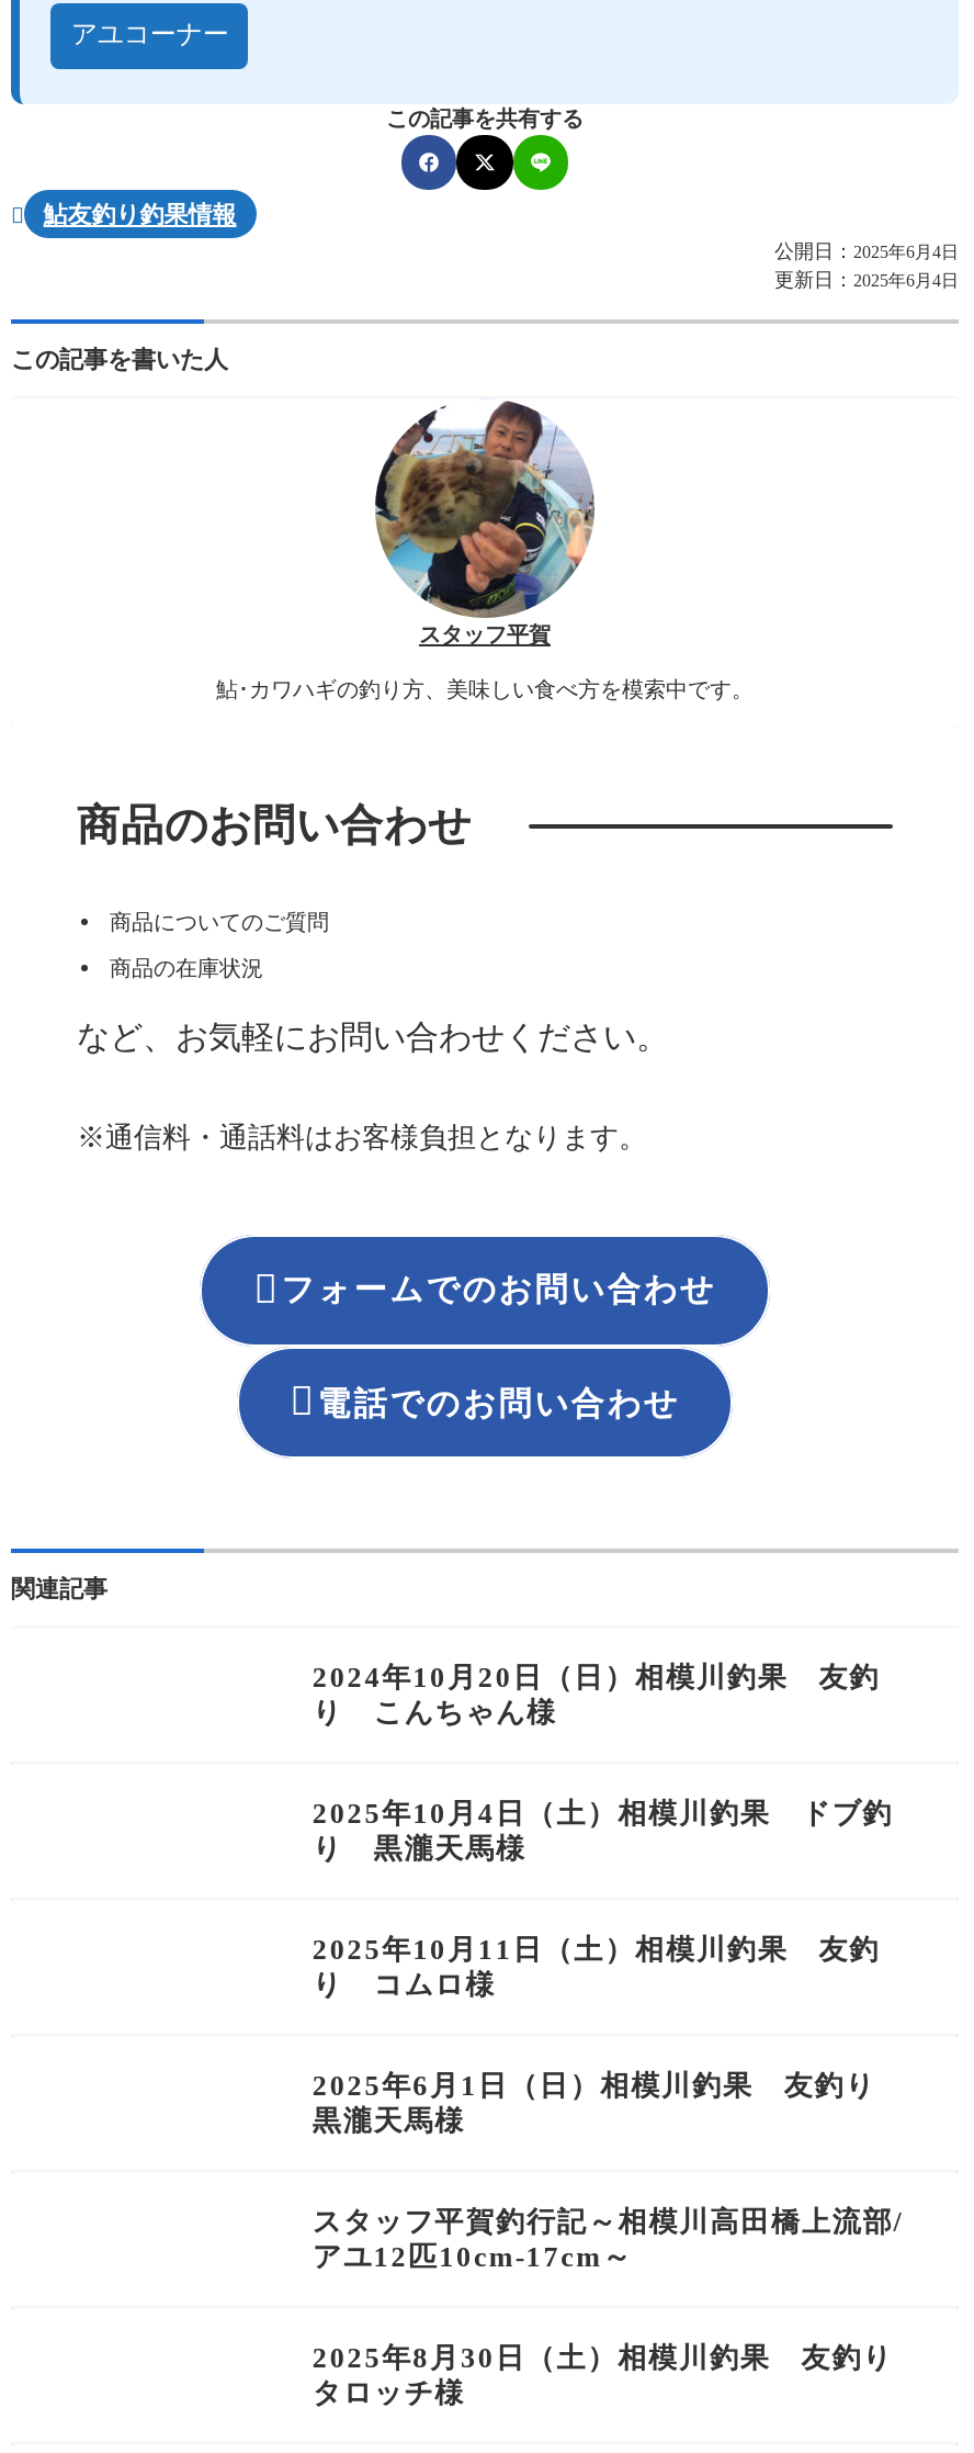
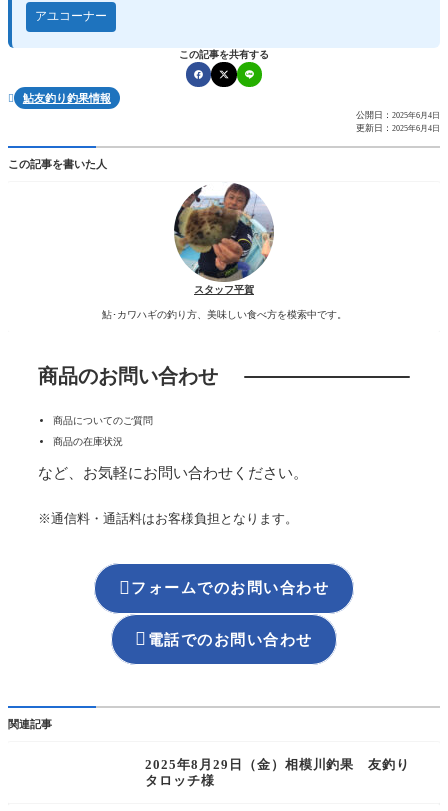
[312,1661,924,2374] 2024年10月20日（日）相模川釣果 友釣 | り こんちゃん様 | 2025年10月4日（土）相模川釣果 ドブ釣 | り 黒瀧天馬様 | 2025年10月11日（土）相模川釣果 友釣 | り コムロ様 | 2025年6月1日（日）相模川釣果 友釣り | 黒瀧天馬様 | スタッフ平賀釣行記～相模川高田橋上流部/ | アユ12匹10cm-17cm～ | 2025年8月30日（土）相模川釣果 友釣り -> [145,757,424,772] 2025年8月29日（金）相模川釣果 友釣り

